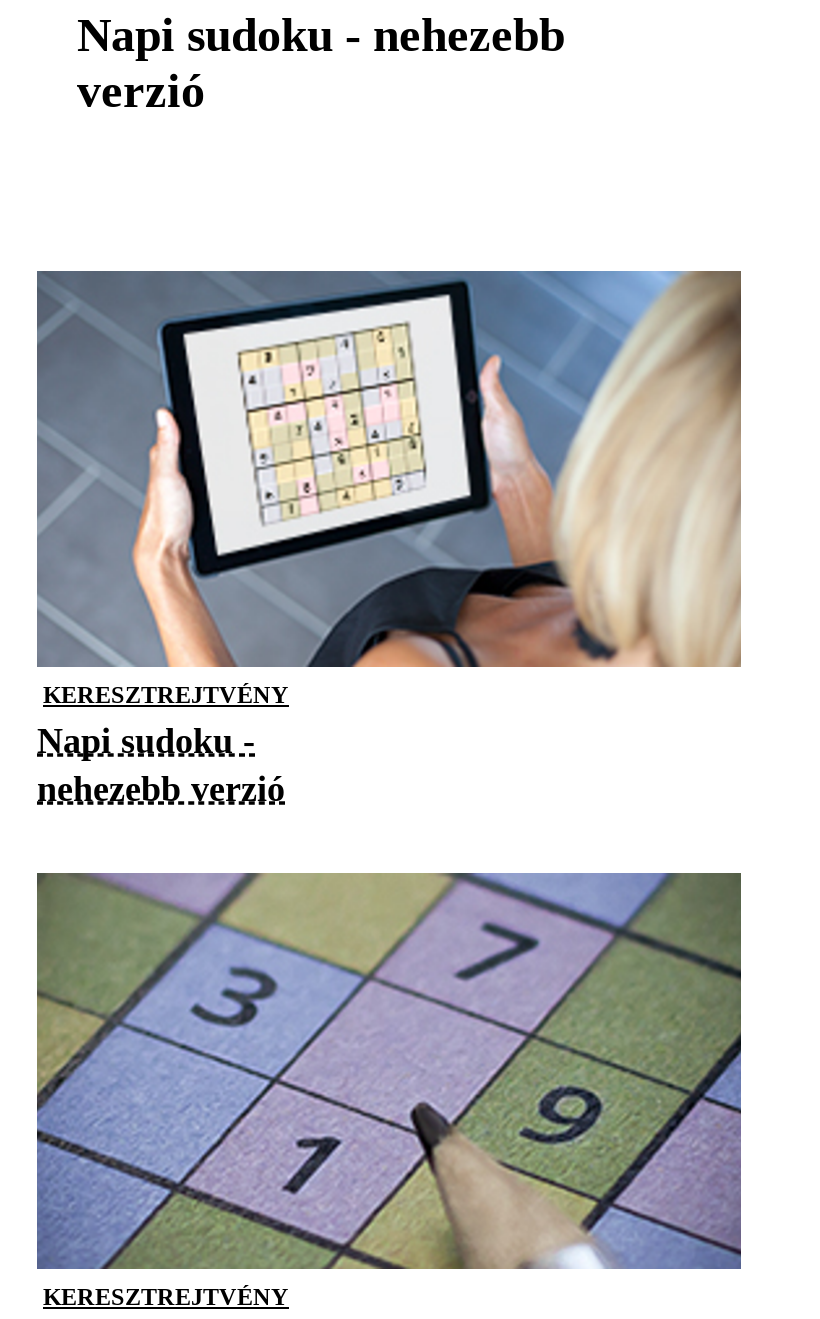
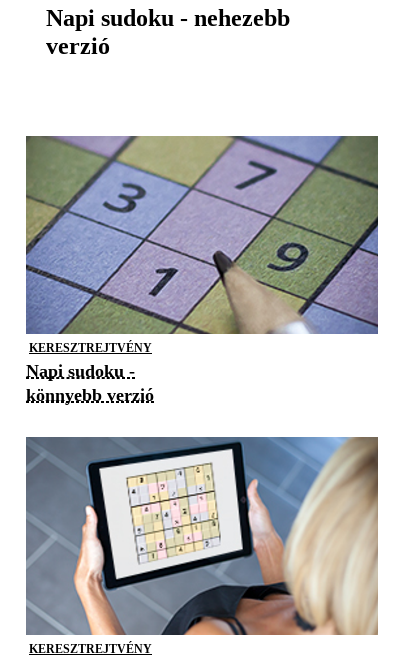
moved [37,271,741,669] -> [26,437,378,636]: [image]
[37,770,285,810] nehezebb verzió -> [26,385,154,405] könnyebb verzió
moved [37,871,743,1271] -> [26,135,379,335]: [image]

